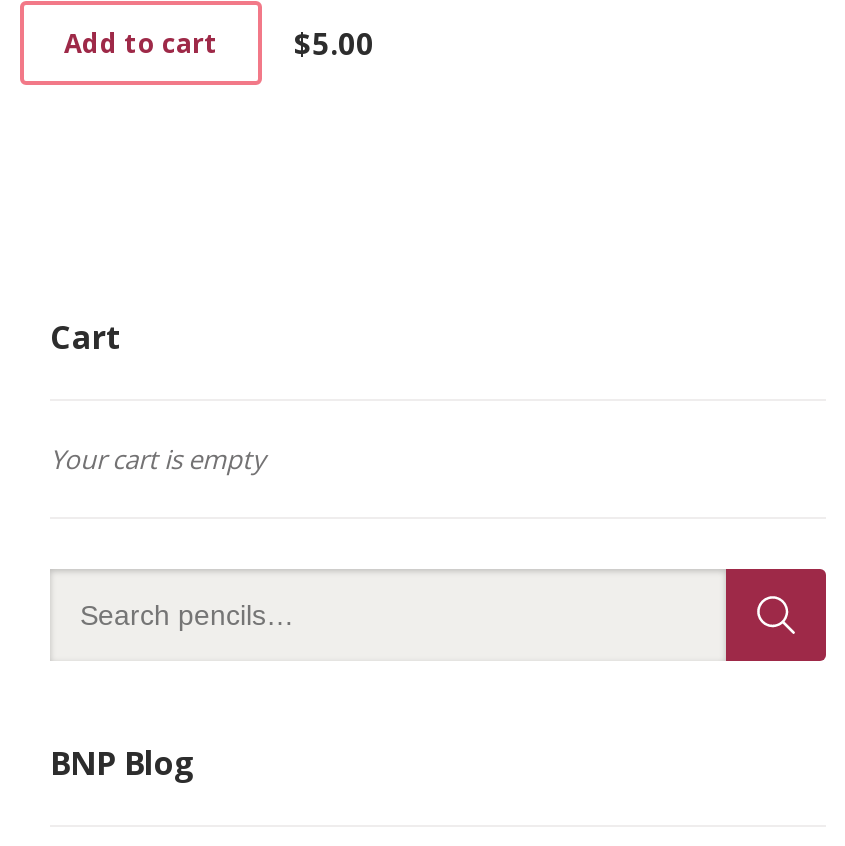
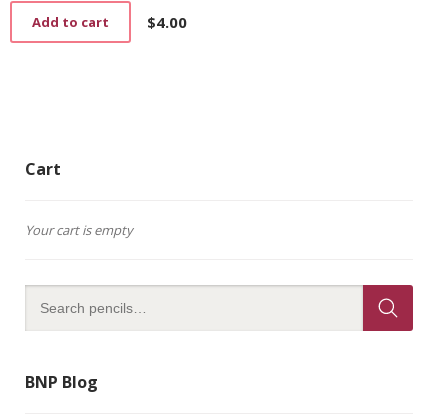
[294,23,374,63] $5.00 -> [147,12,187,32] $4.00

